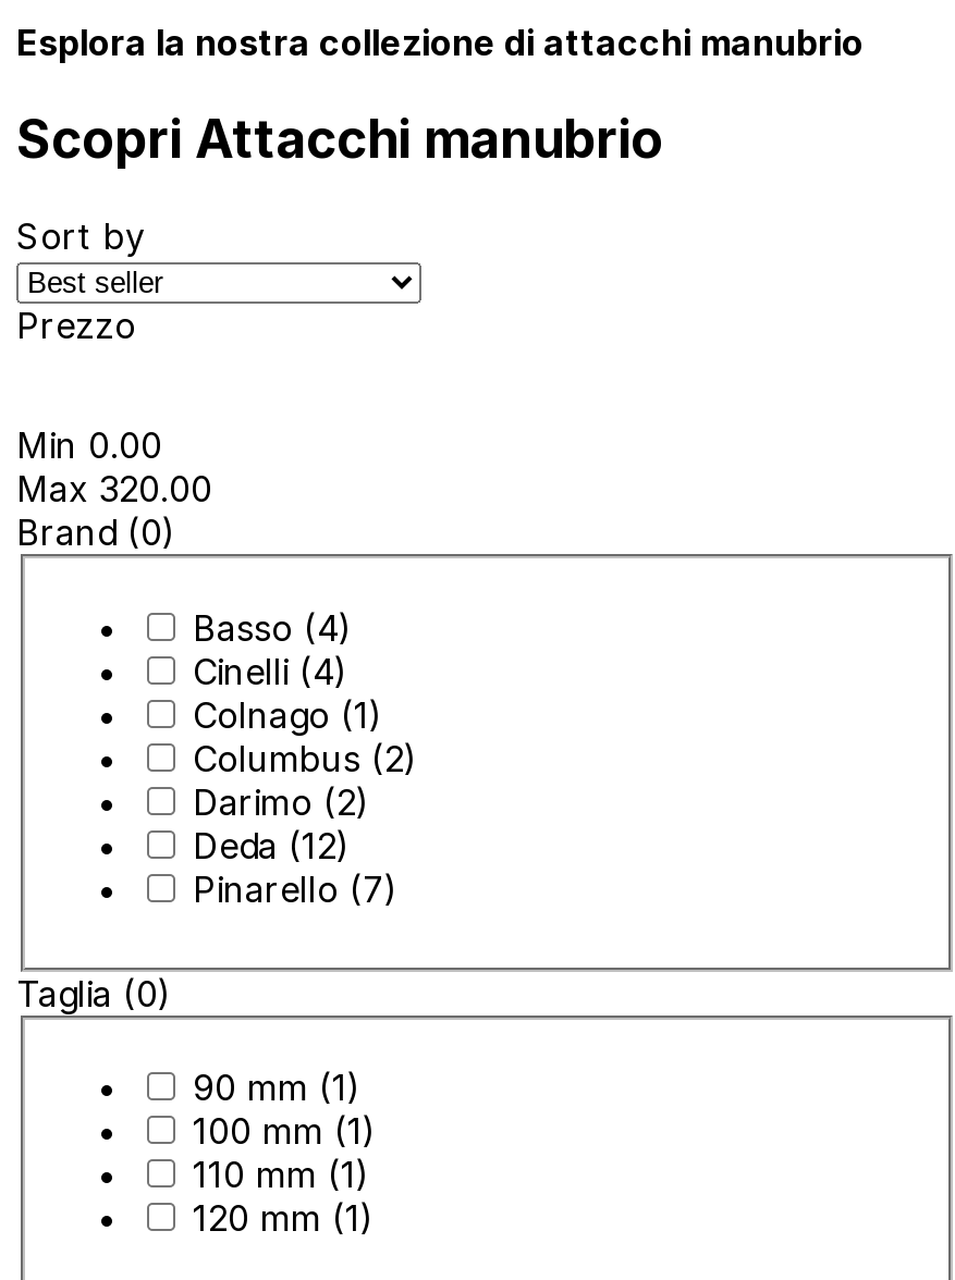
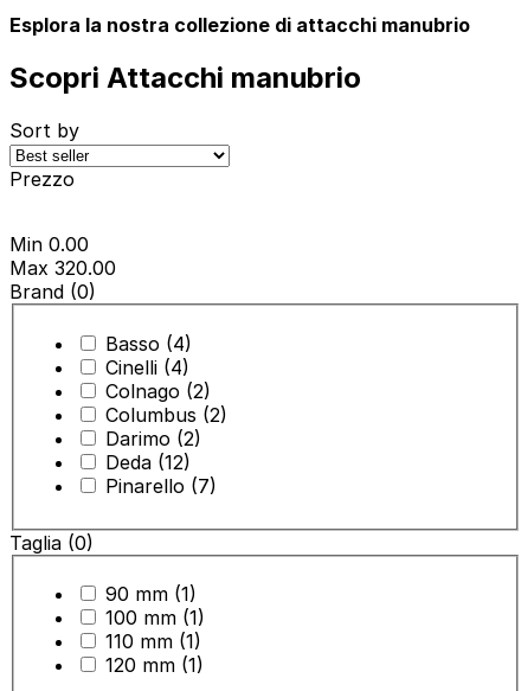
[193,692,382,736] Colnago (1) -> [105,379,211,402] Colnago (2)

